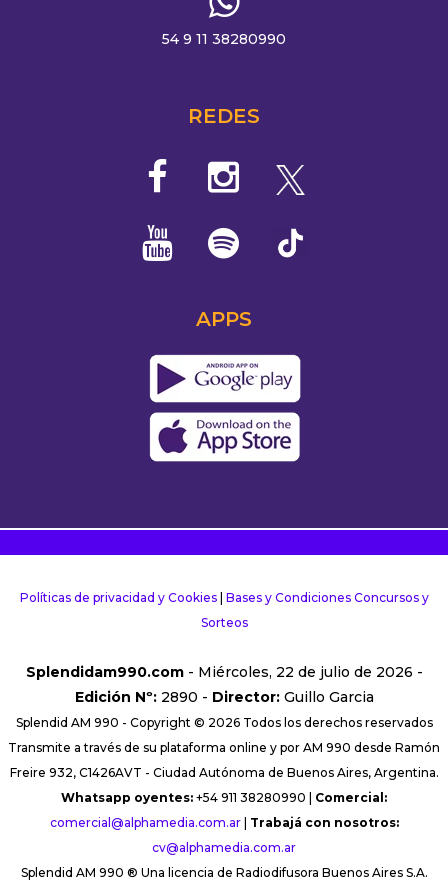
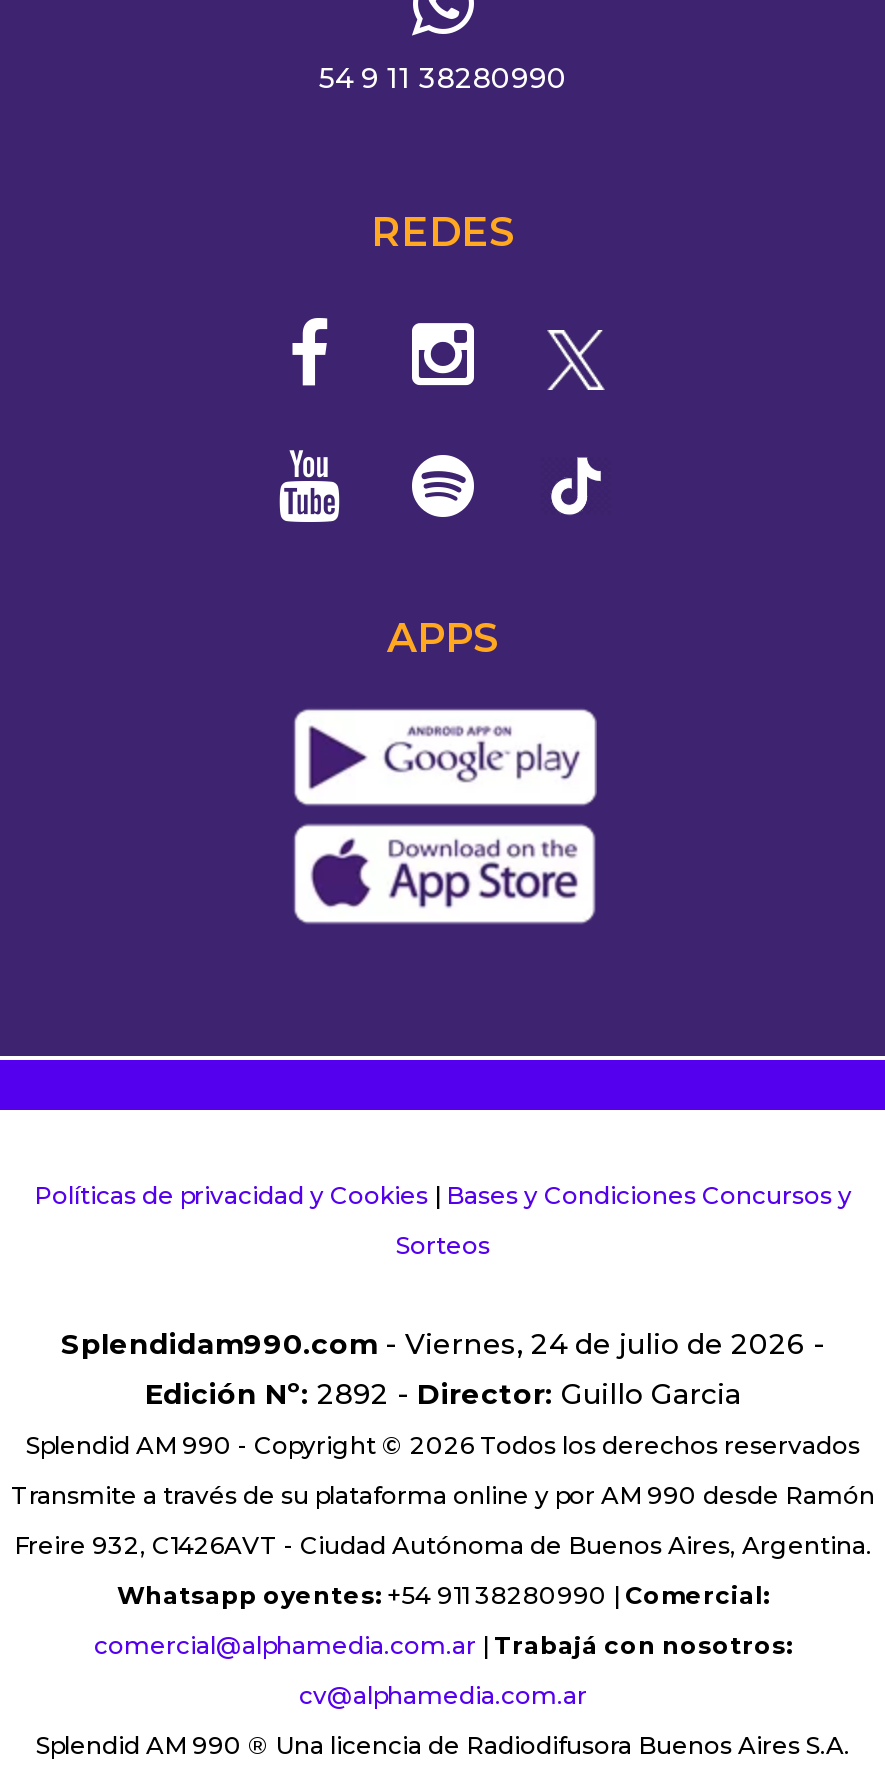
[25,663,422,681] Splendidam990.com - Miércoles, 22 de julio de 2026 - -> [61,1326,825,1362] Splendidam990.com - Viernes, 24 de julio de 2026 -
[74,688,373,706] Edición Nº: 2890 - Director: Guillo Garcia -> [145,1376,741,1412] Edición Nº: 2892 - Director: Guillo Garcia

